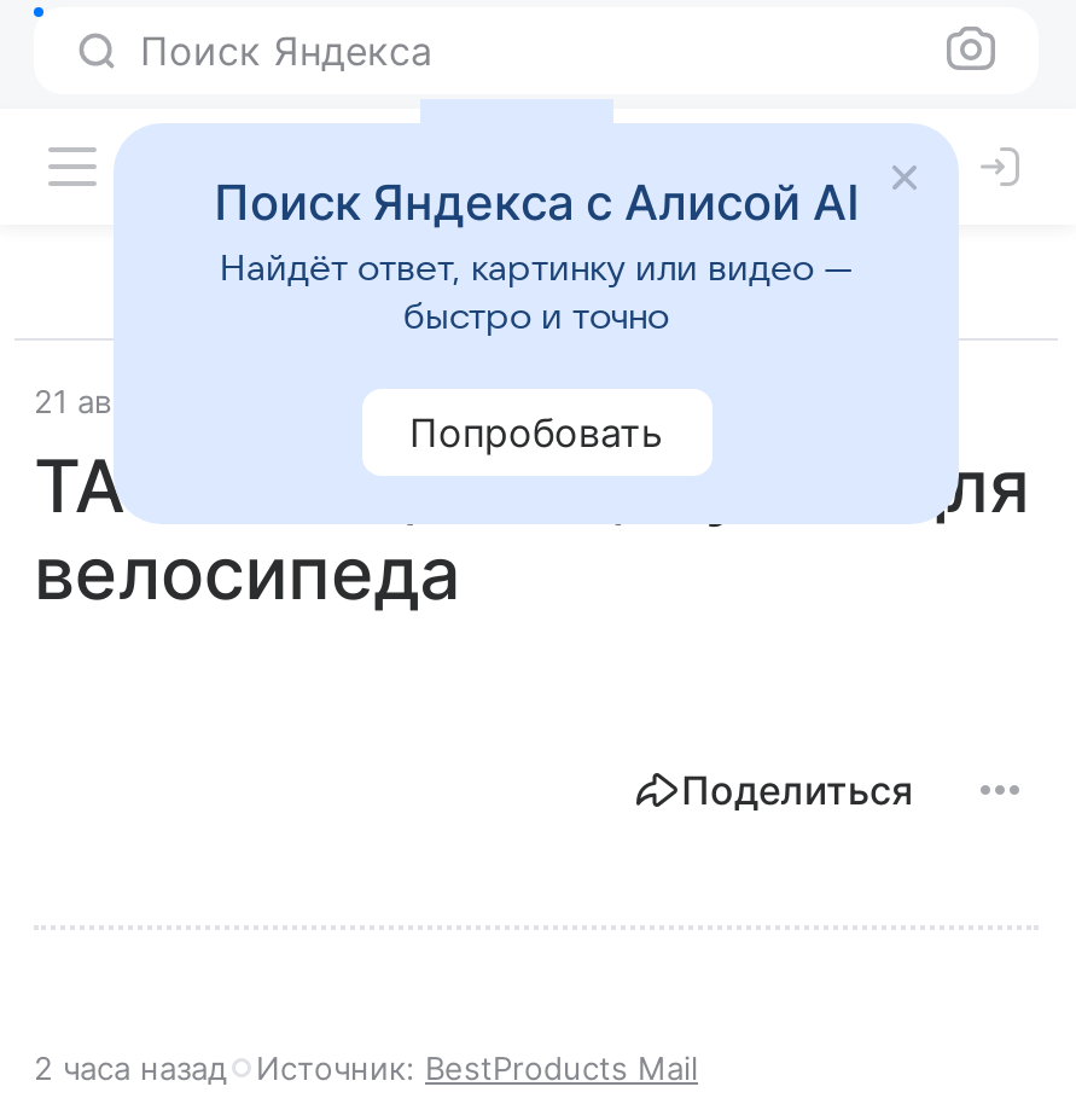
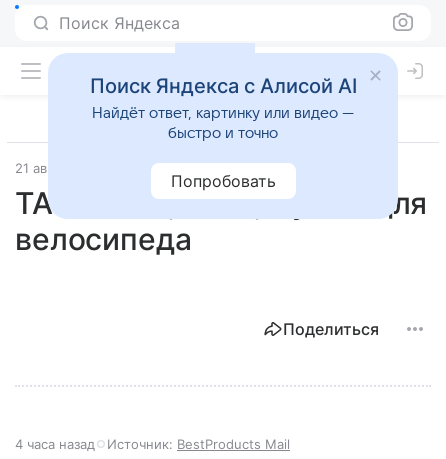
[34,1048,698,1087] 2 часа назад Источник: BestProducts Mail -> [15,436,290,452] 4 часа назад Источник: BestProducts Mail

